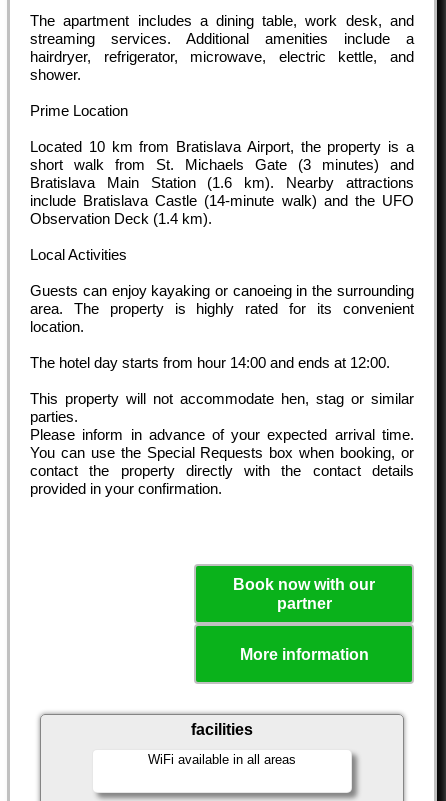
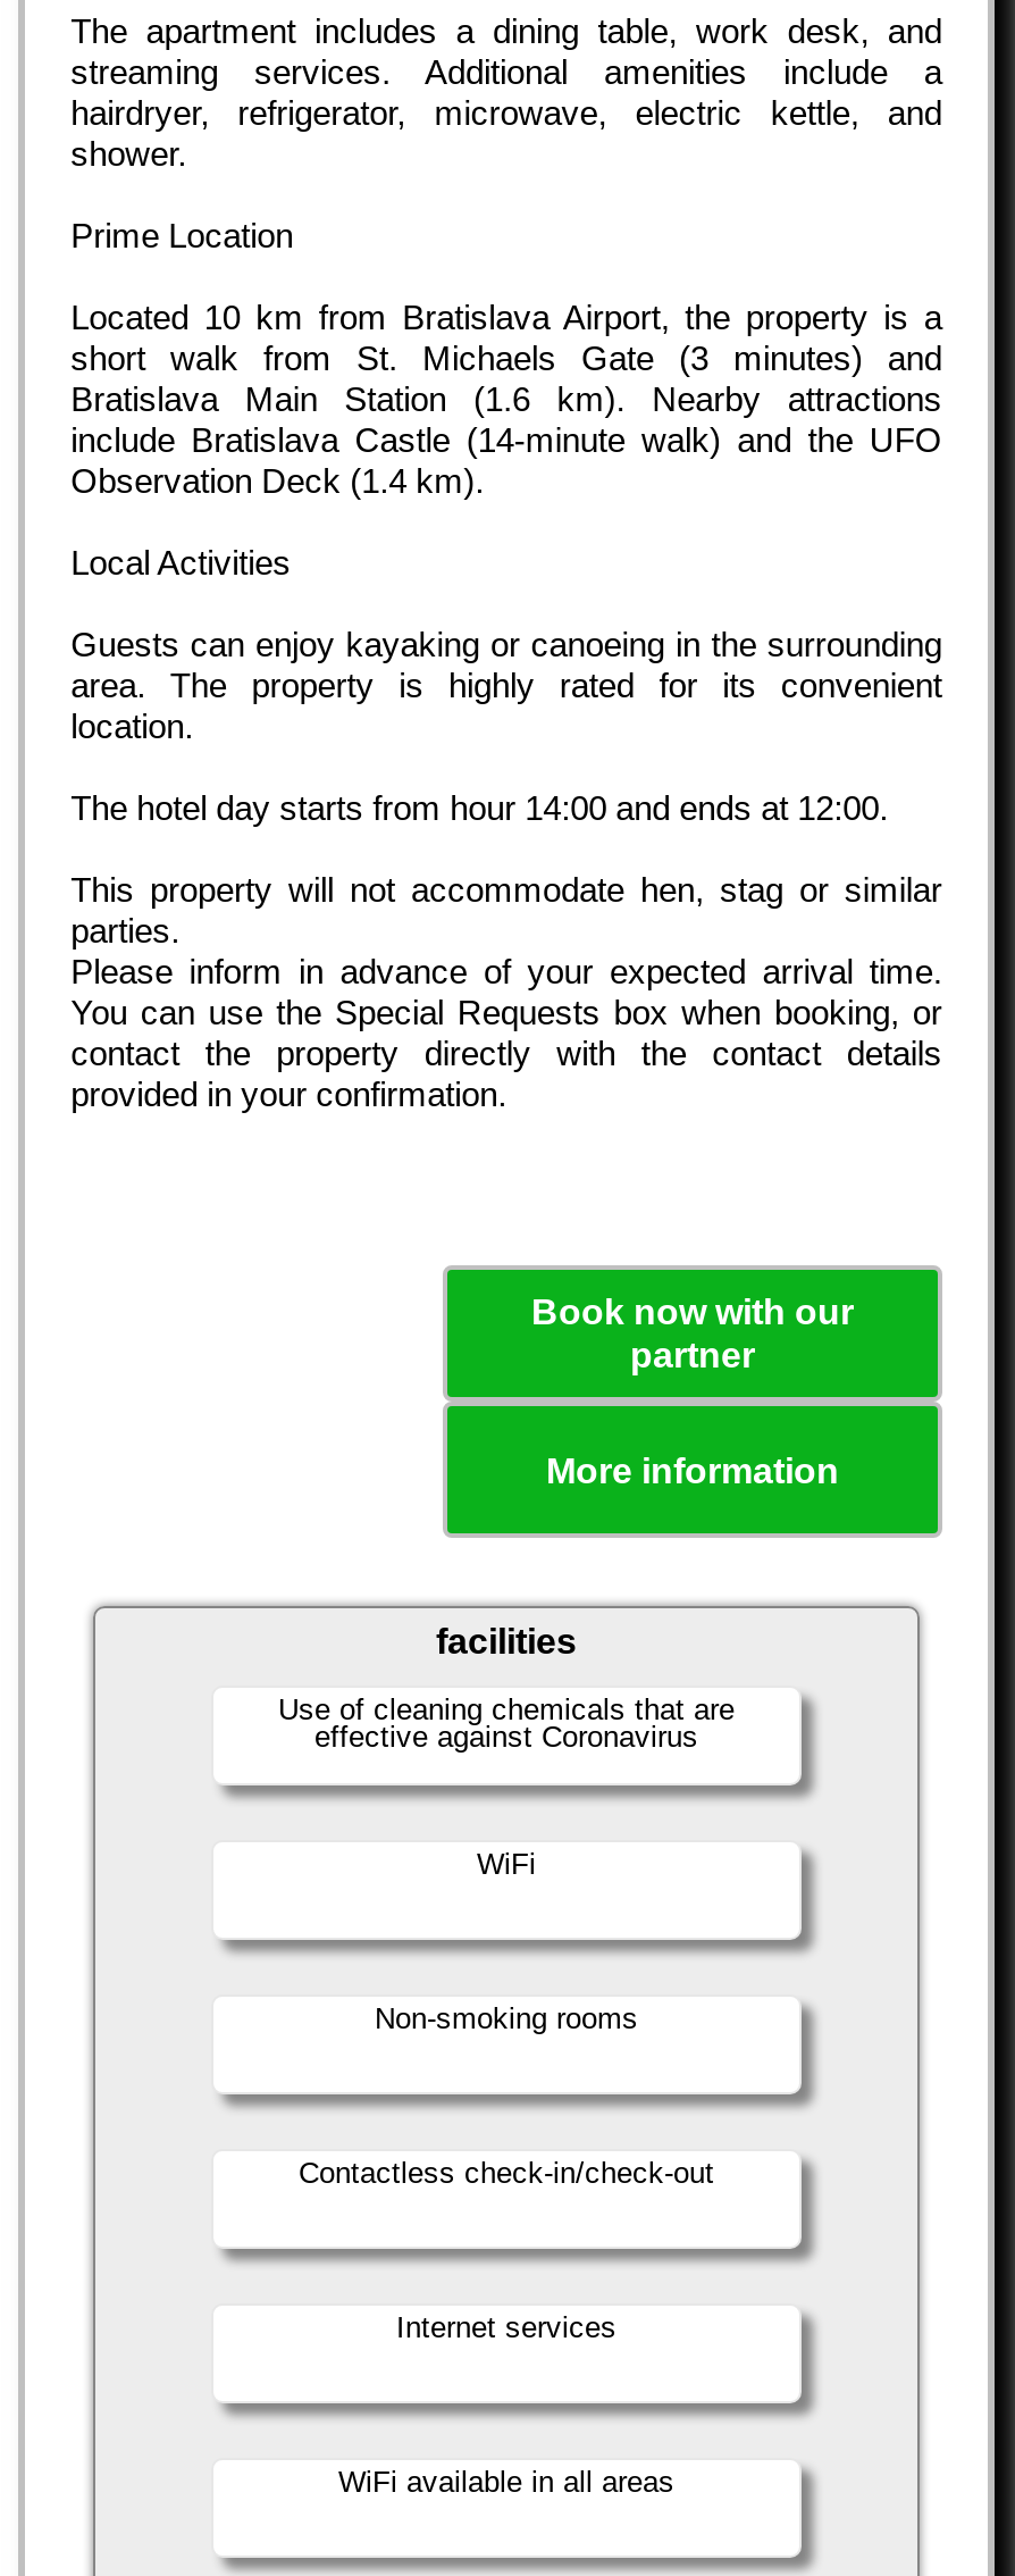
none -> [278,1692,735,1754] Use of cleaning chemicals that are | effective against Coronavirus
none -> [299,2156,714,2190] Contactless check-in/check-out
none -> [375,2001,638,2035] Non-smoking rooms
none -> [396,2310,616,2344] Internet services
none -> [477,1847,536,1881] WiFi

